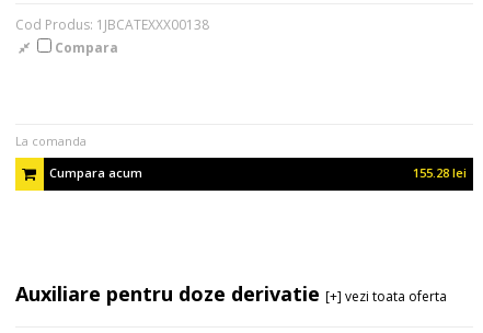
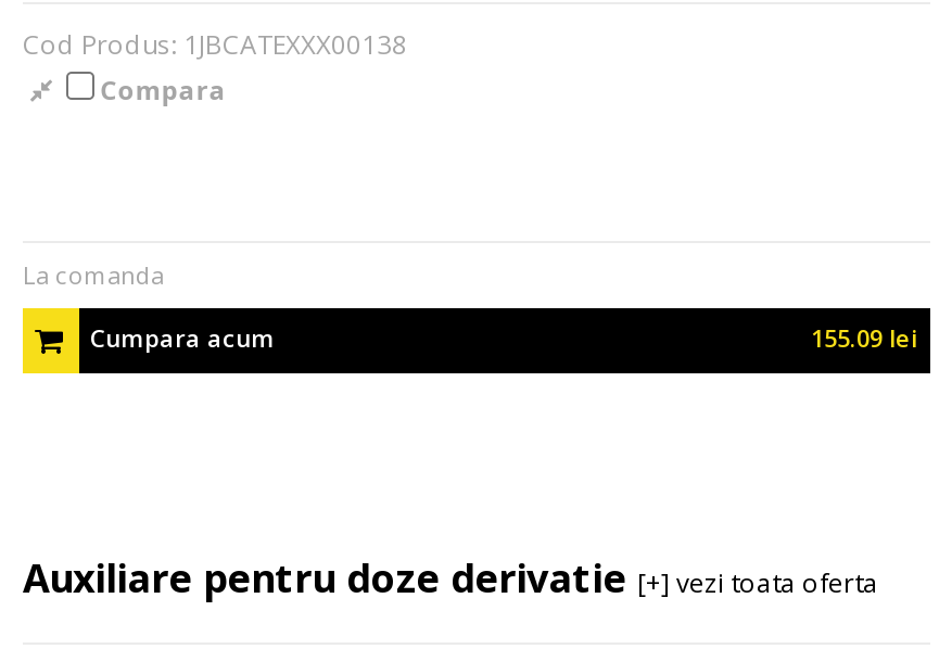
[413,164,467,181] 155.28 lei -> [811,321,917,354] 155.09 lei

